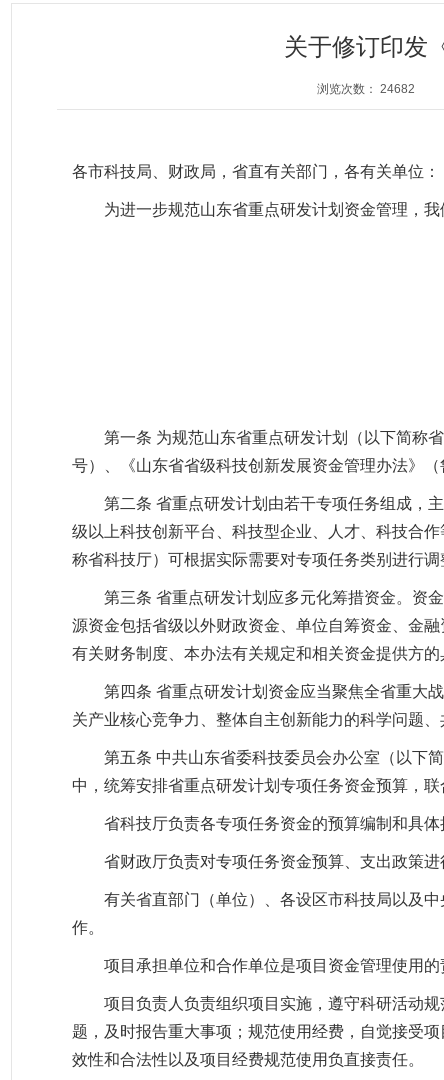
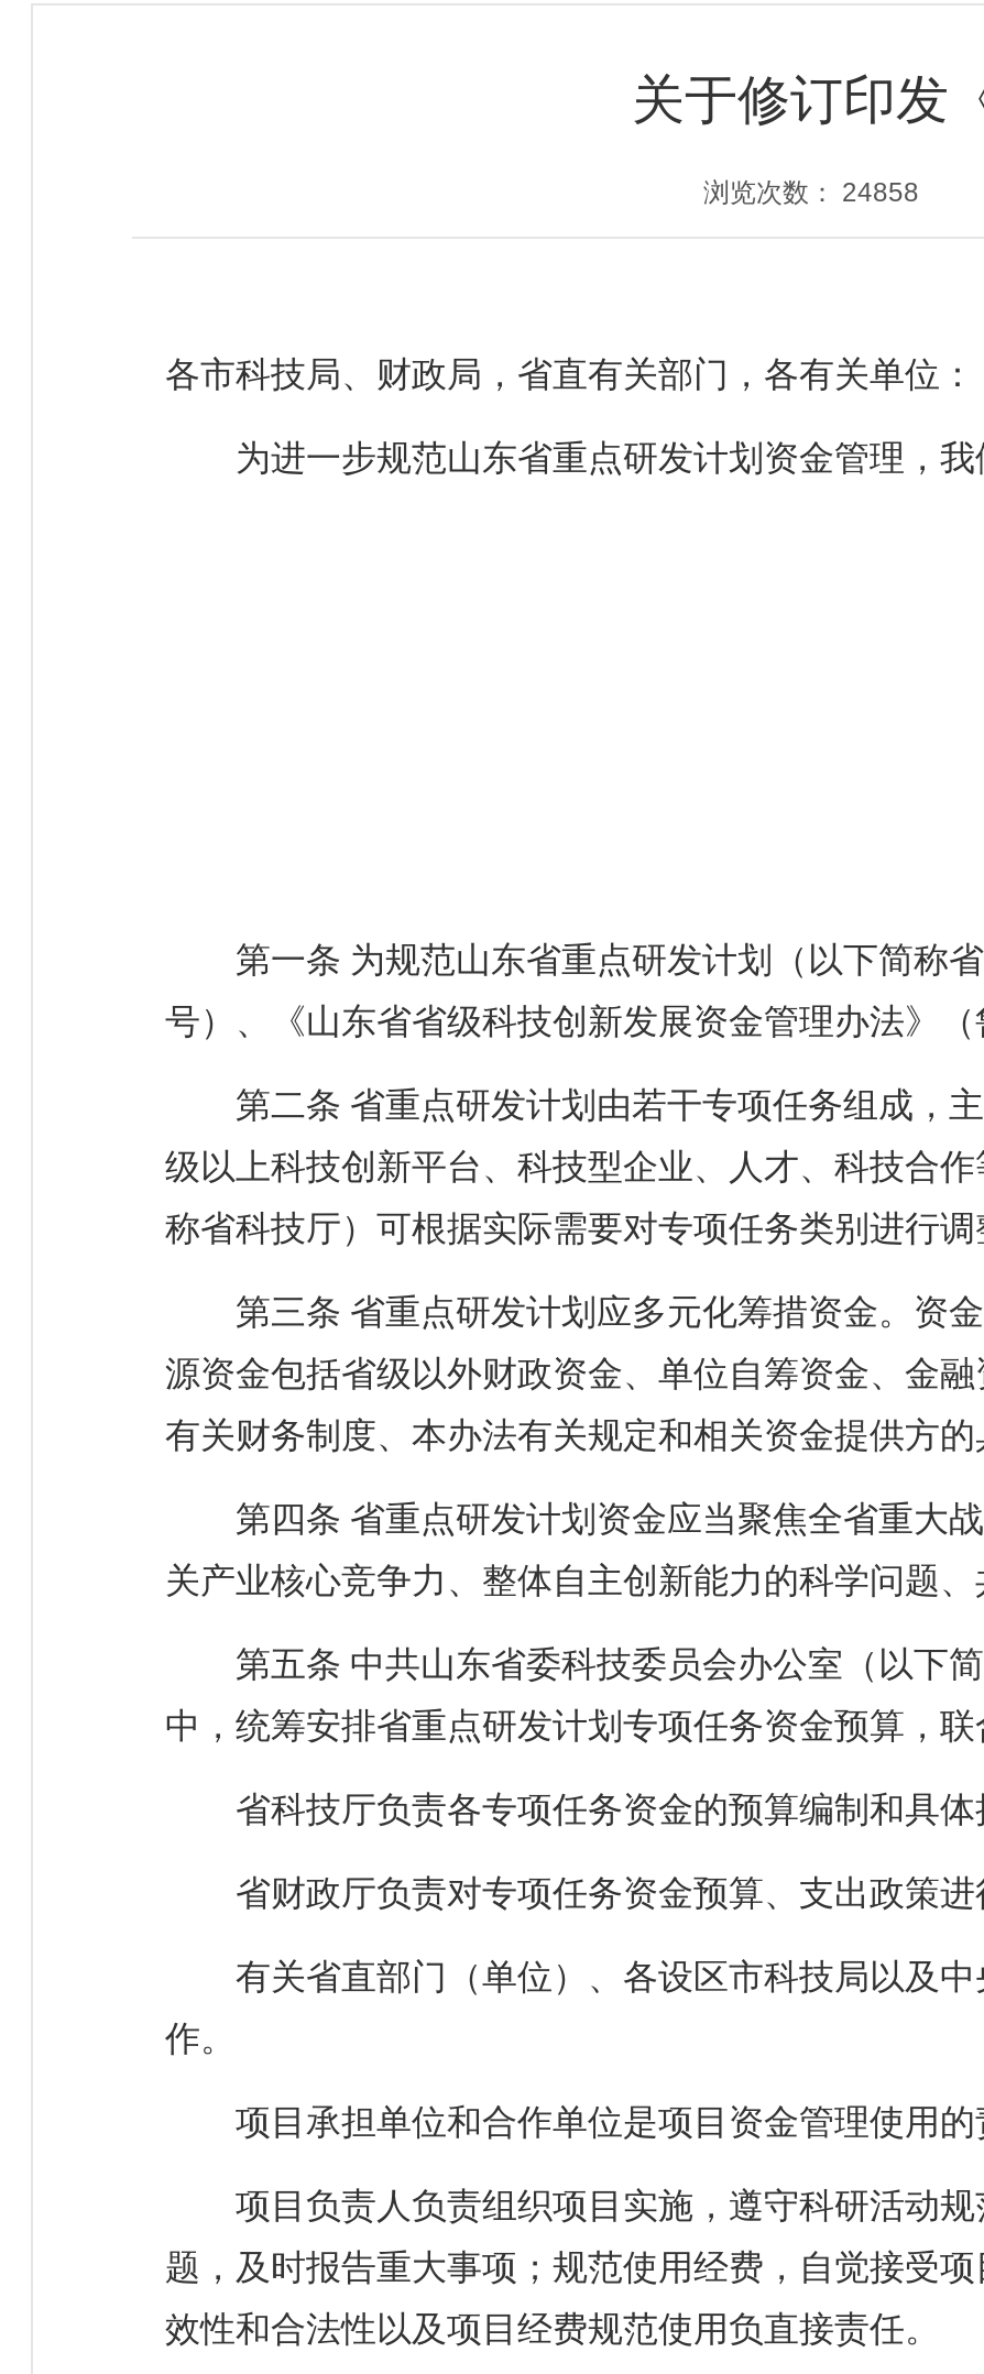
[316,82,414,96] 浏览次数：24682 -> [703,177,919,208] 浏览次数：24858

